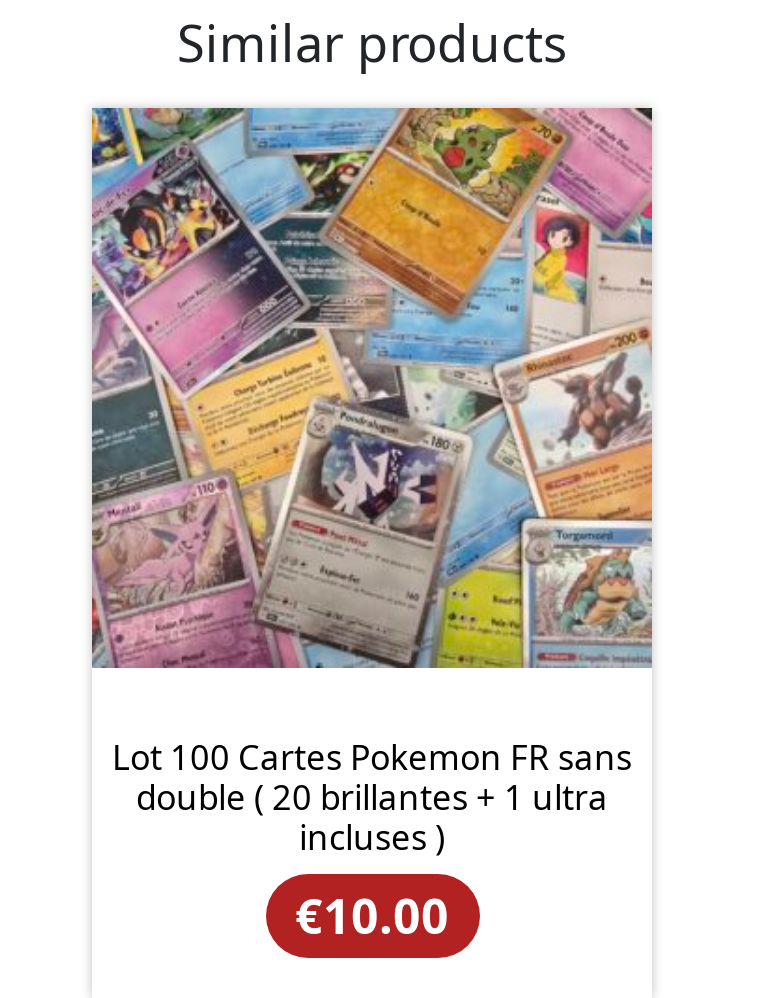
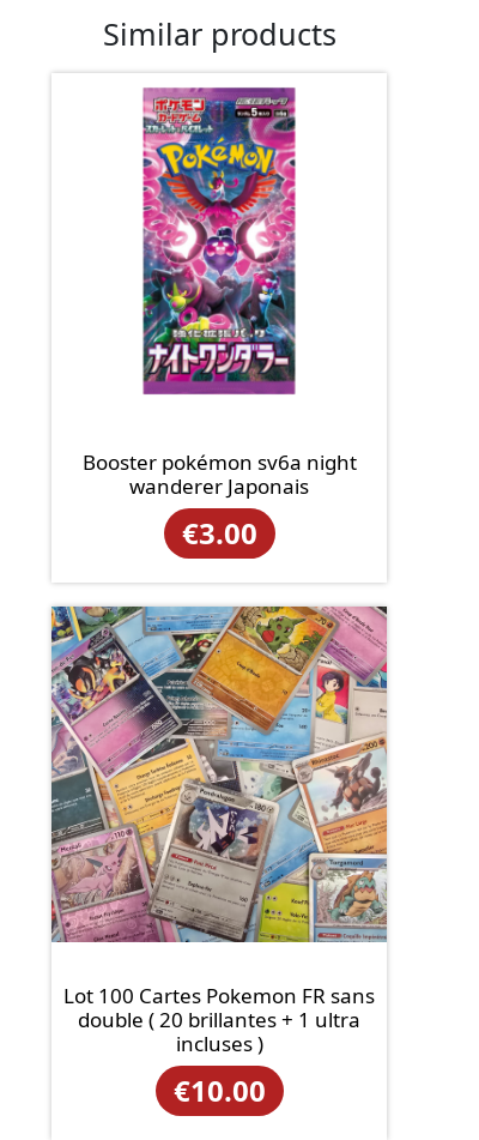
none -> [82,448,356,553] Booster pokémon sv6a night | wanderer Japonais | €3.00
none -> [141,86,297,396] [image]

